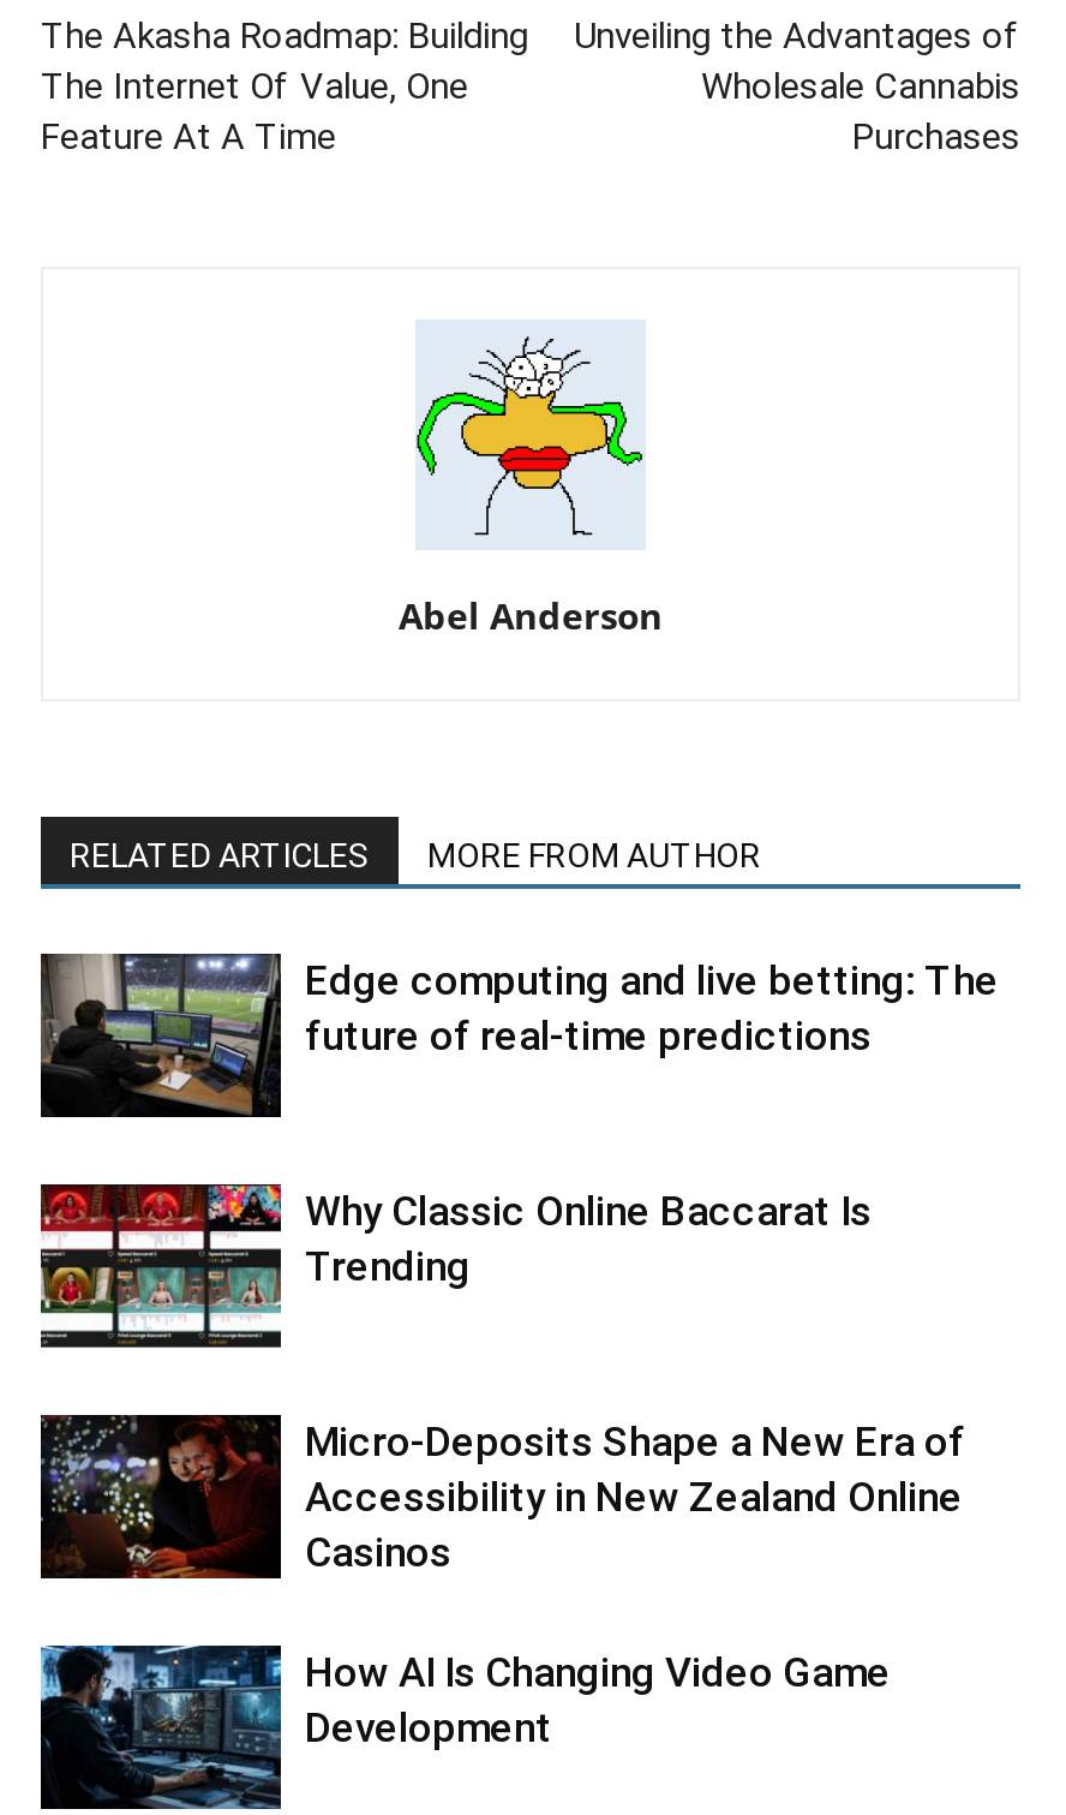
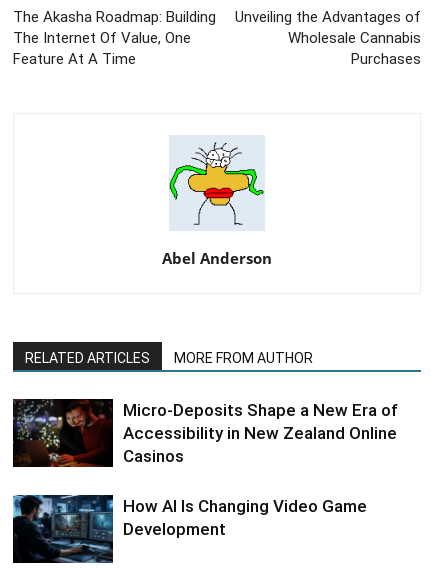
[41,951,999,1120] [image] | Edge computing and live betting: The | future of real-time predictions -> none
[38,1182,872,1348] [image] | Why Classic Online Baccarat Is | Trending -> none

